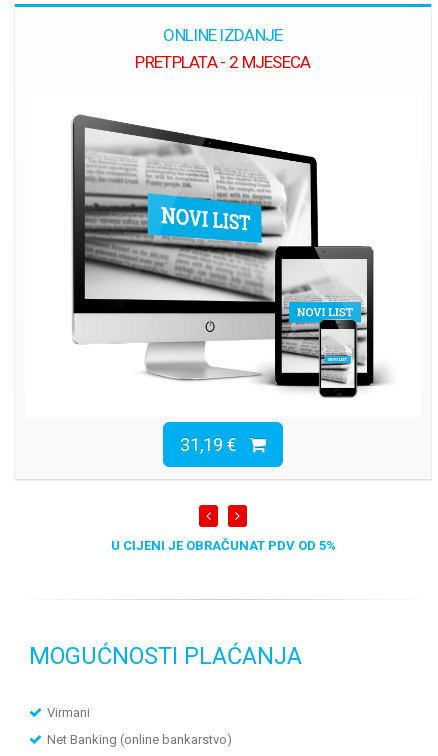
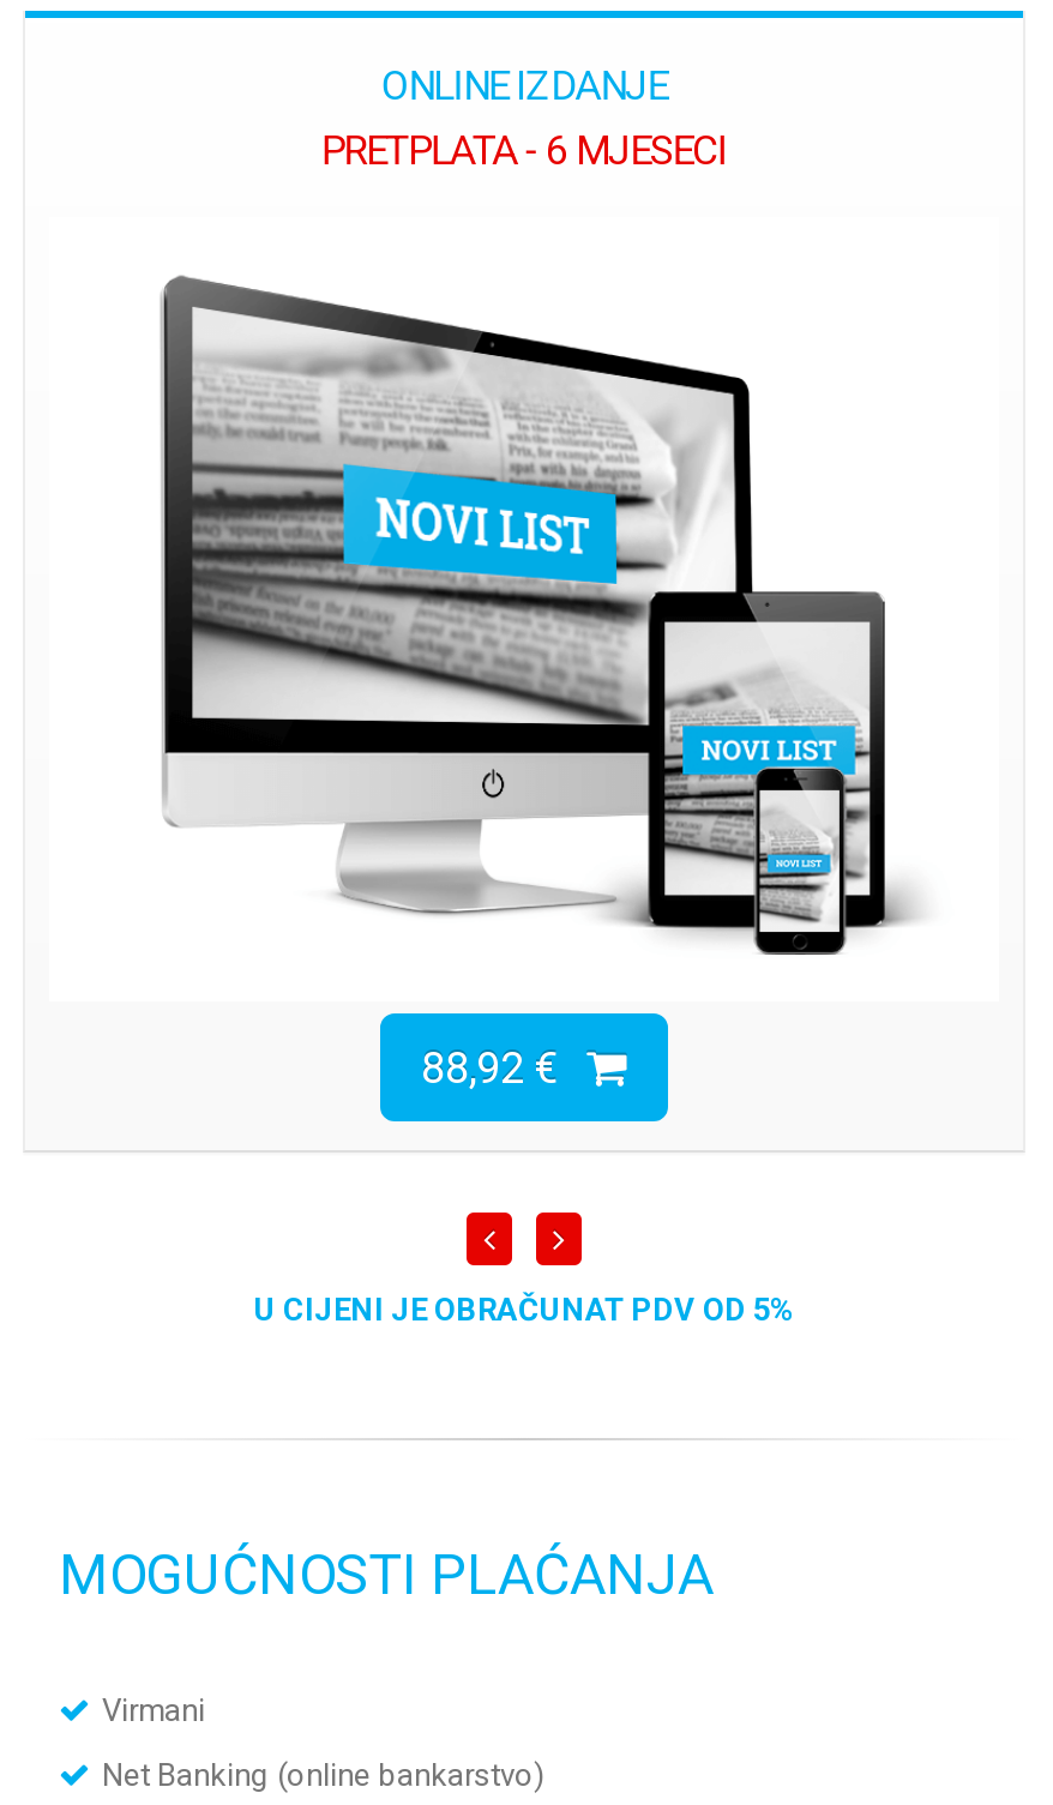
[135,52,311,72] PRETPLATA - 2 MJESECA -> [321,126,727,174] PRETPLATA - 6 MJESECI
[180,434,249,455] 31,19 € -> [421,1043,586,1094] 88,92 €

